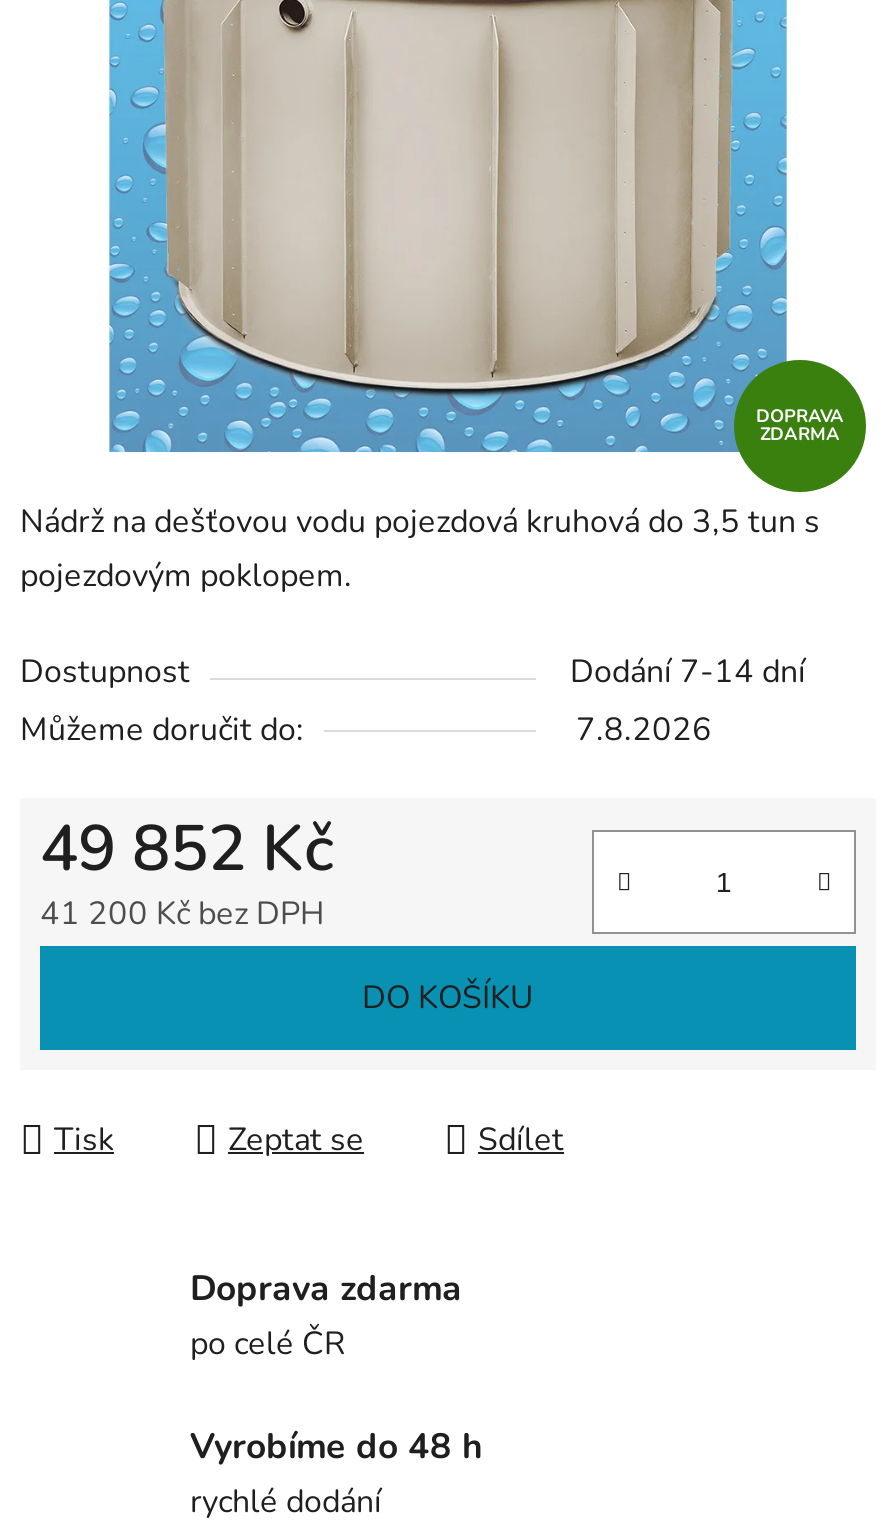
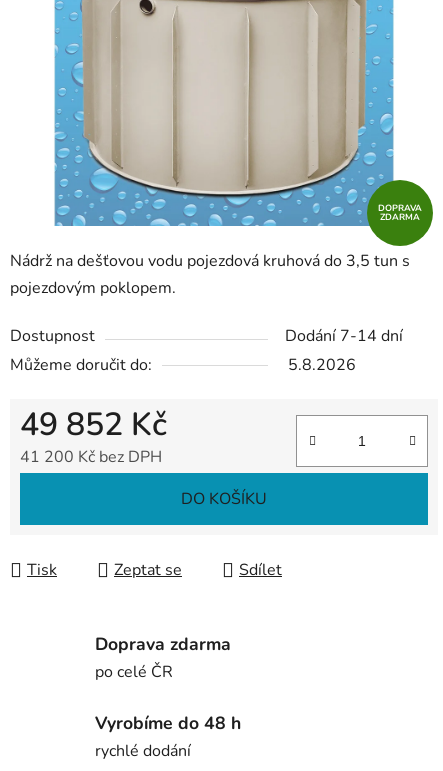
[576,709,712,753] 7.8.2026 -> [288,354,356,376] 5.8.2026

